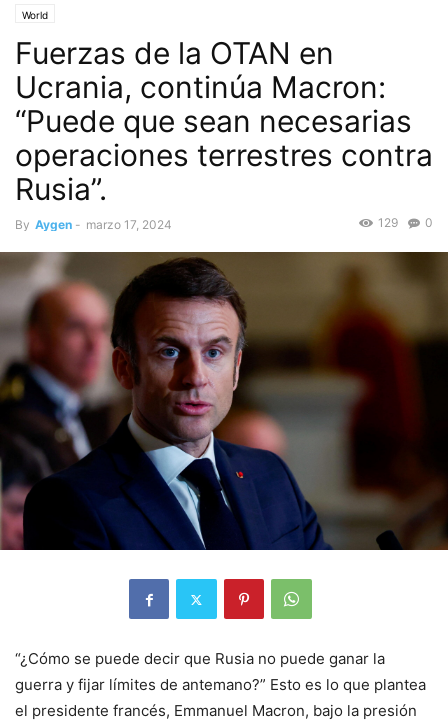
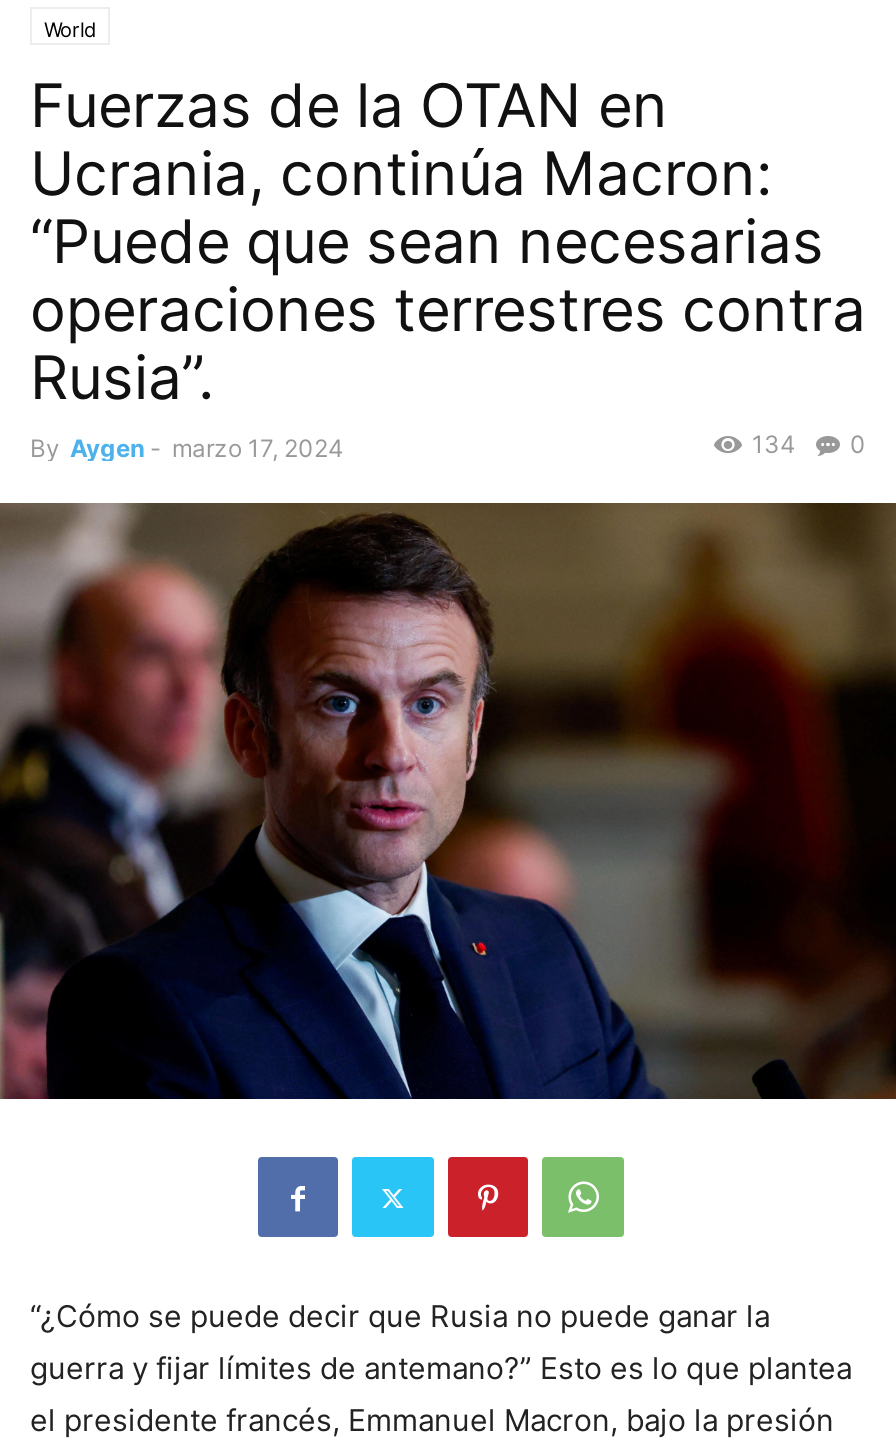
[378,215,433,230] 129 0 -> [752,429,866,459] 134 0

